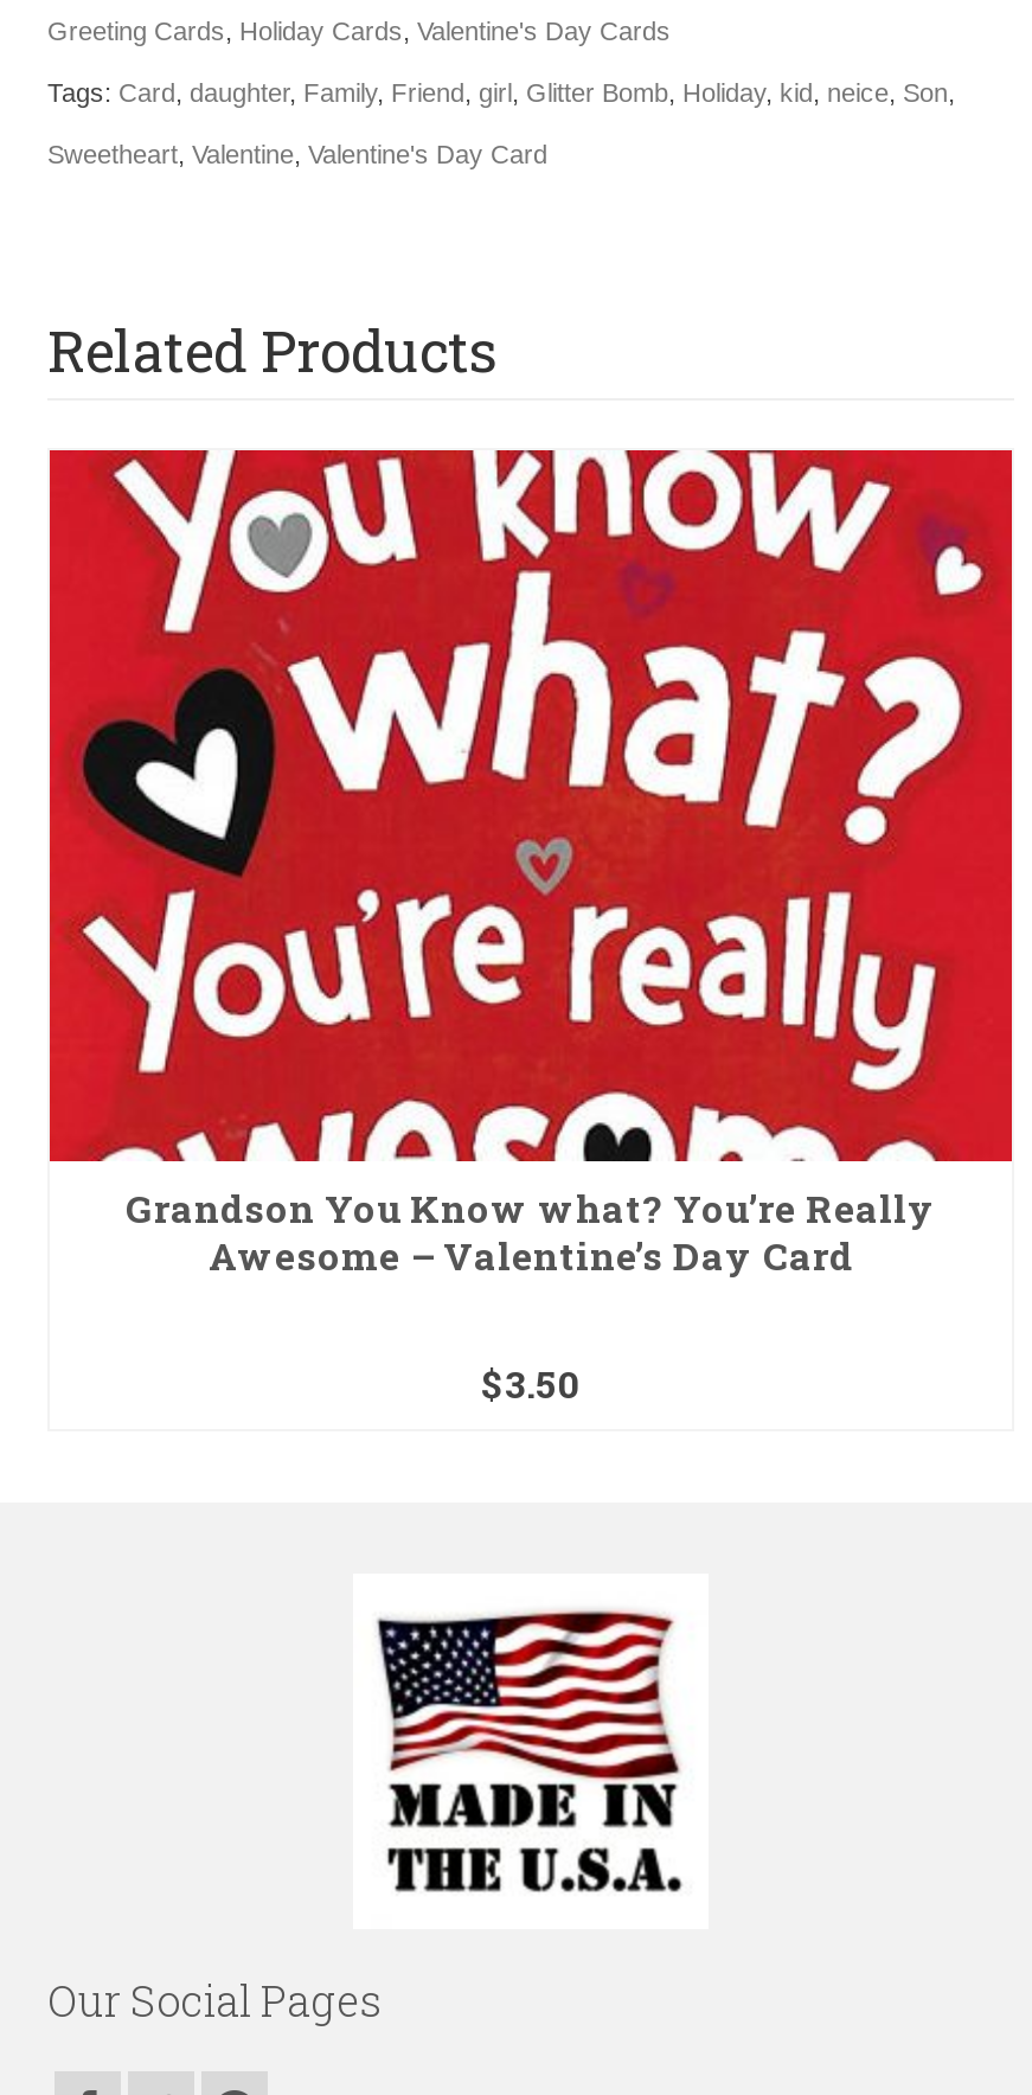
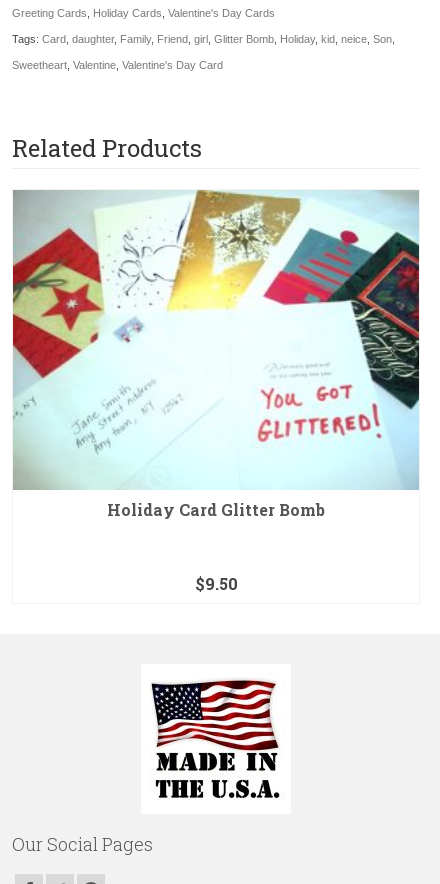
[47,448,1014,1281] [image] | Grandson You Know what? You’re Really | Awesome – Valentine’s Day Card -> [12,189,420,520] [image] | Holiday Card Glitter Bomb
[481,1359,581,1409] $3.50 -> [194,573,237,594] $9.50

